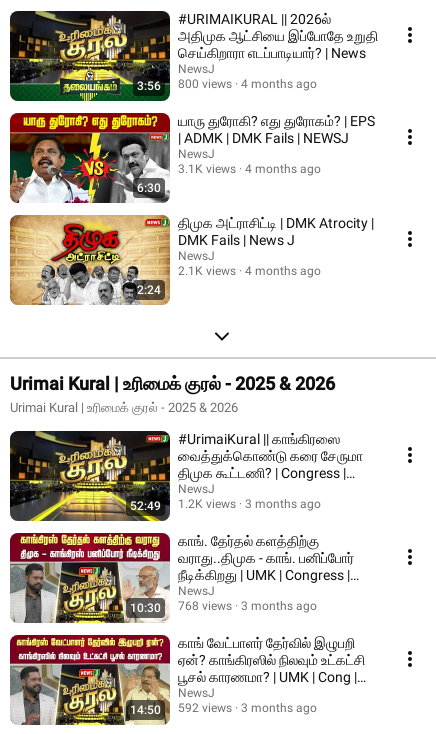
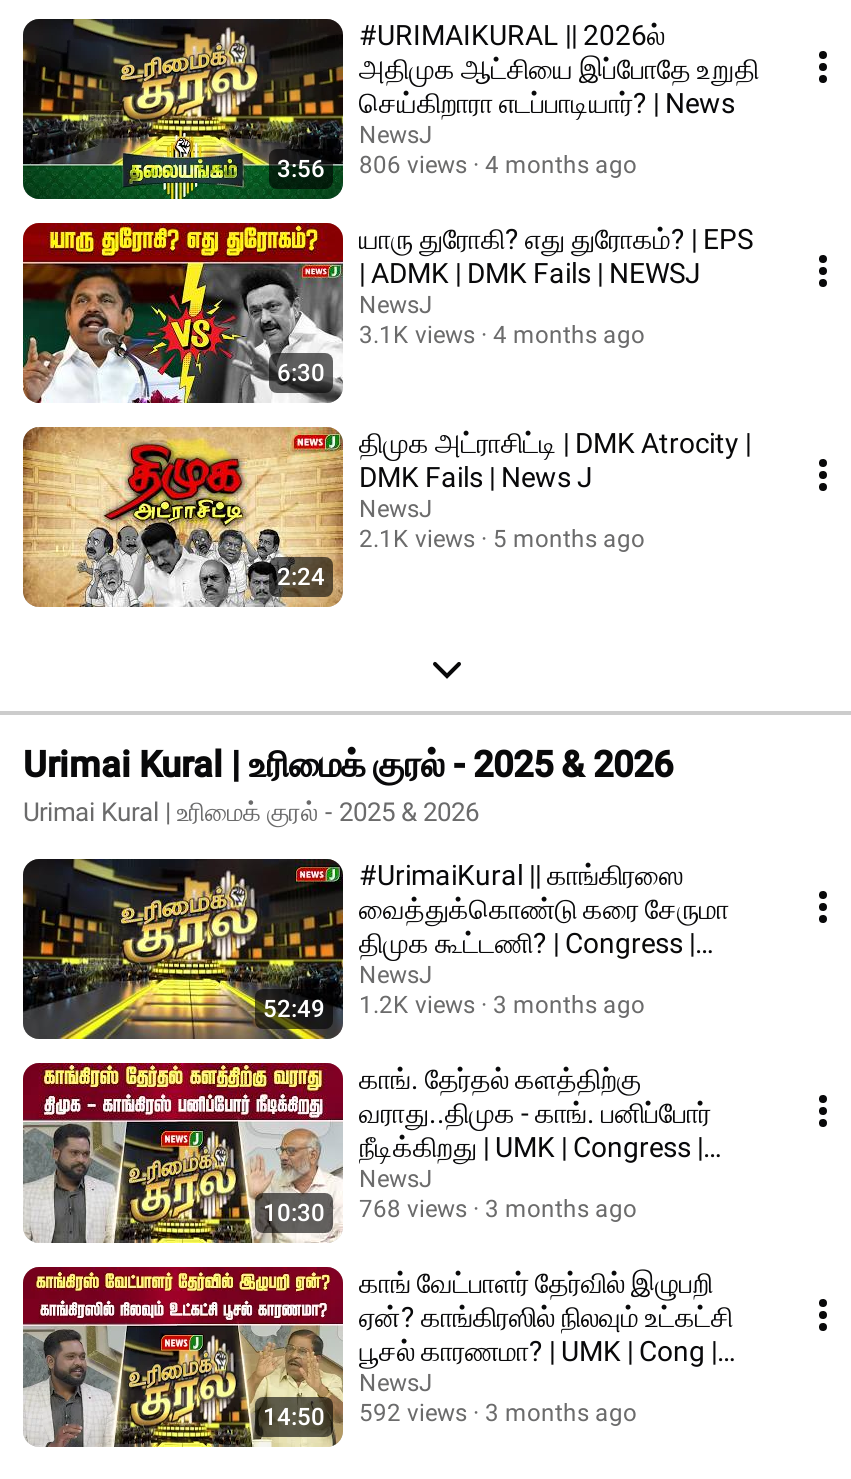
[137,77,317,93] 3:56 800 views 4 months ago -> [277,151,637,183] 3:56 806 views 4 months ago
[178,264,321,278] 2.1K views 4 months ago -> [359,525,645,553] 2.1K views 5 months ago

